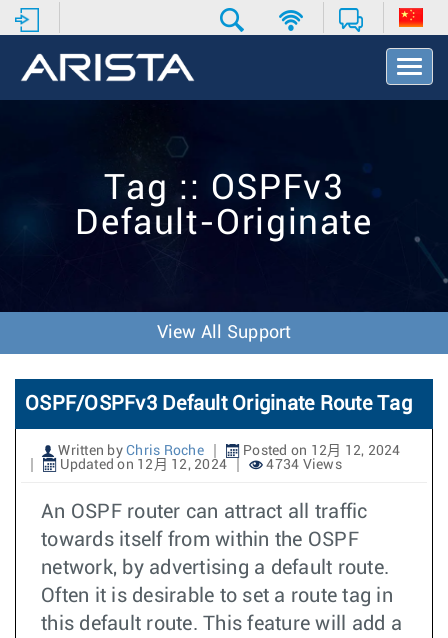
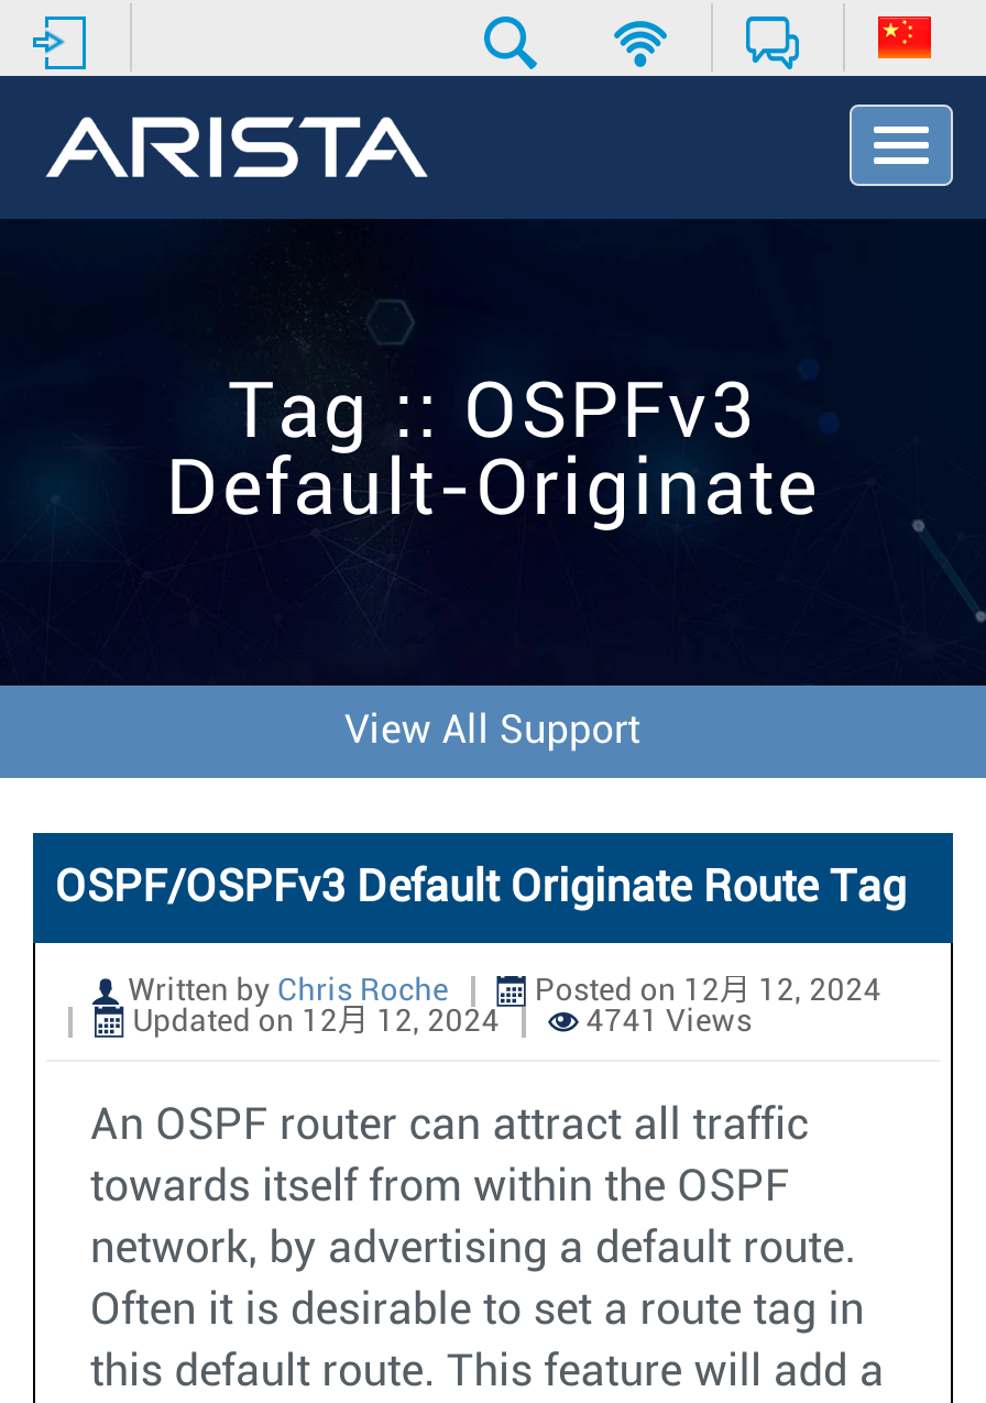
[263,458,342,472] 4734 Views -> [579,1006,752,1037] 4741 Views

